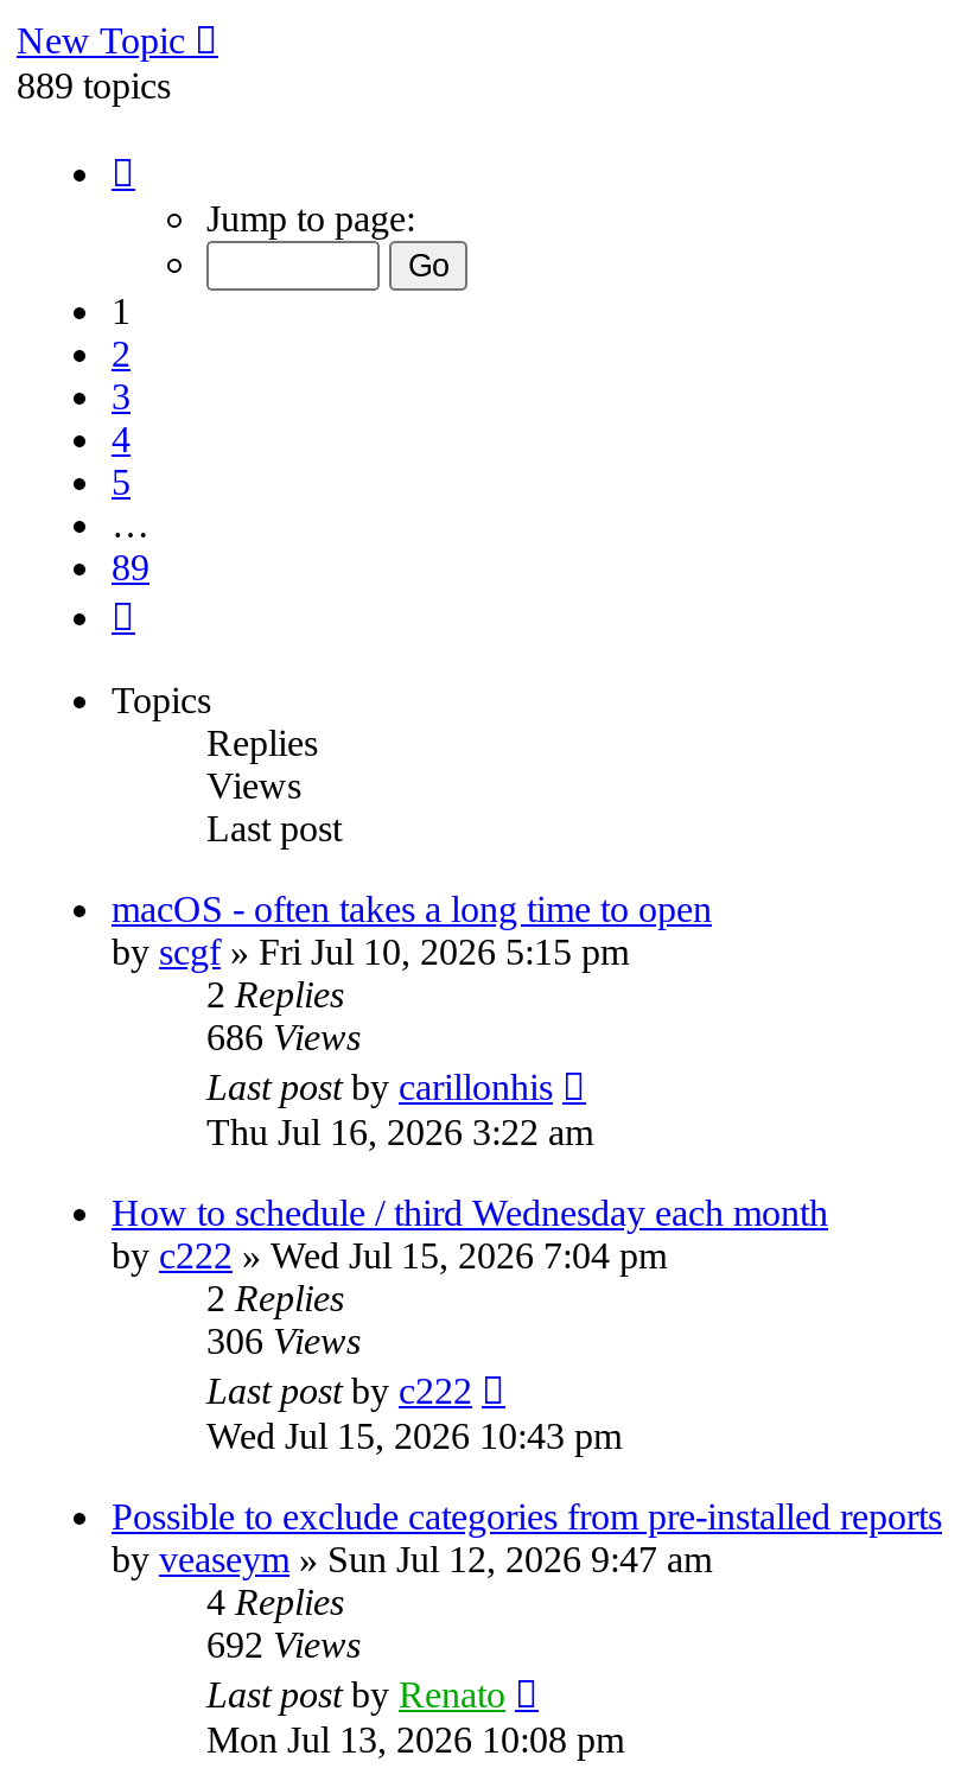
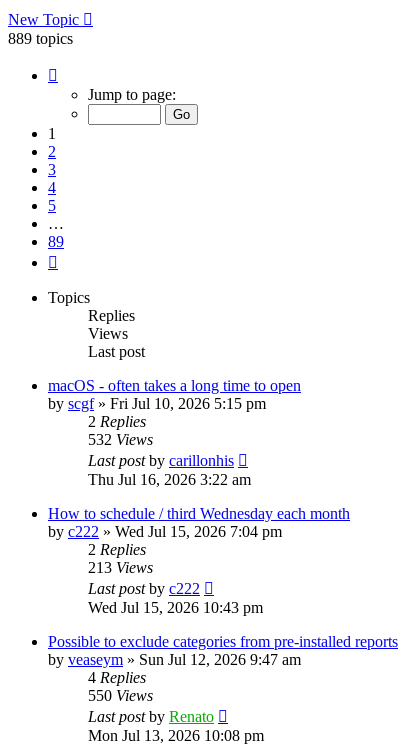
[206,1016,361,1056] 686 Views -> [88,431,153,448] 532 Views
[206,1320,361,1360] 306 Views -> [88,559,153,576] 213 Views
[206,1624,361,1664] 692 Views -> [88,687,153,704] 550 Views

